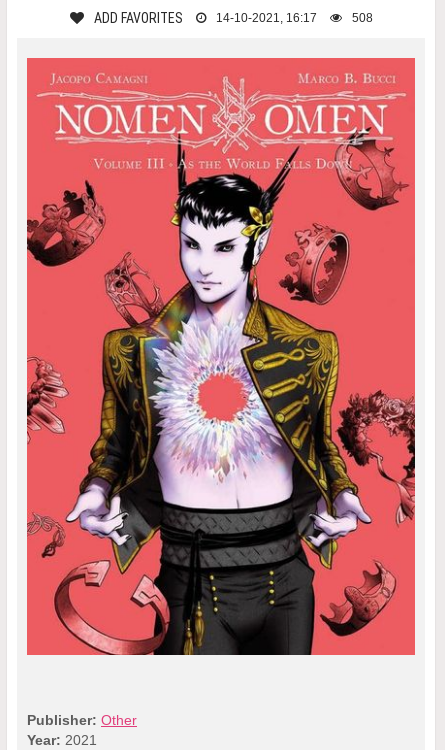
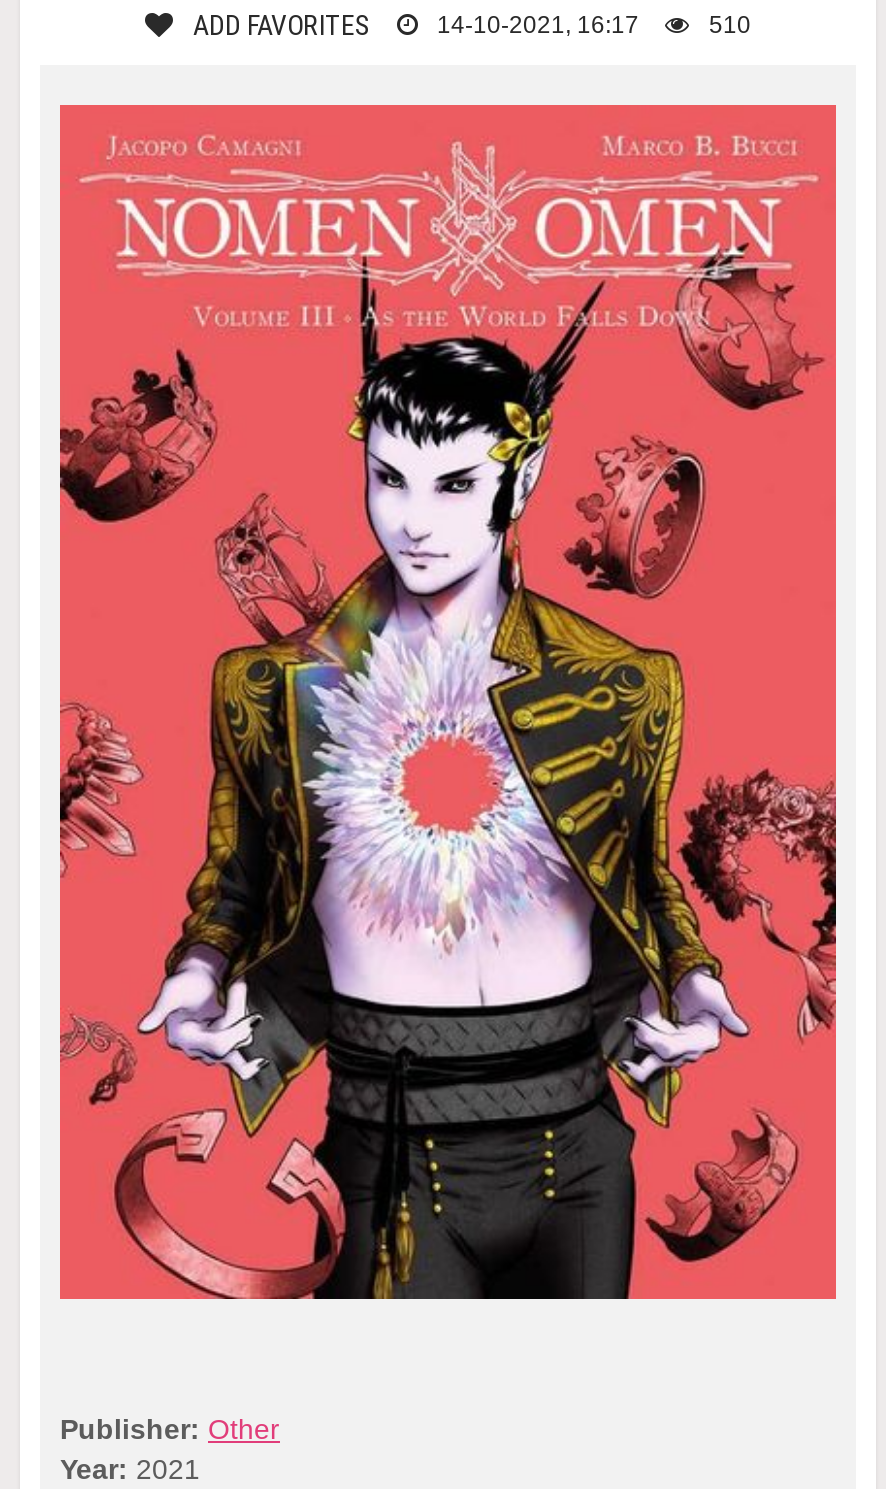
[351,11,372,25] 508 -> [709,11,751,39] 510

